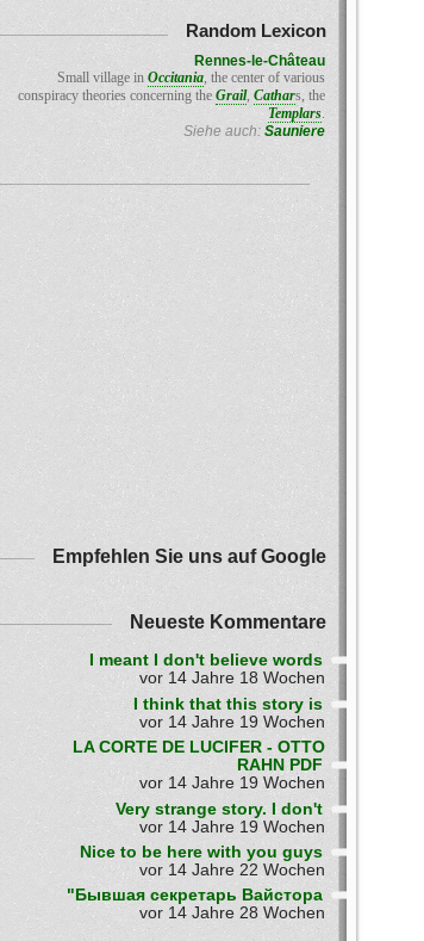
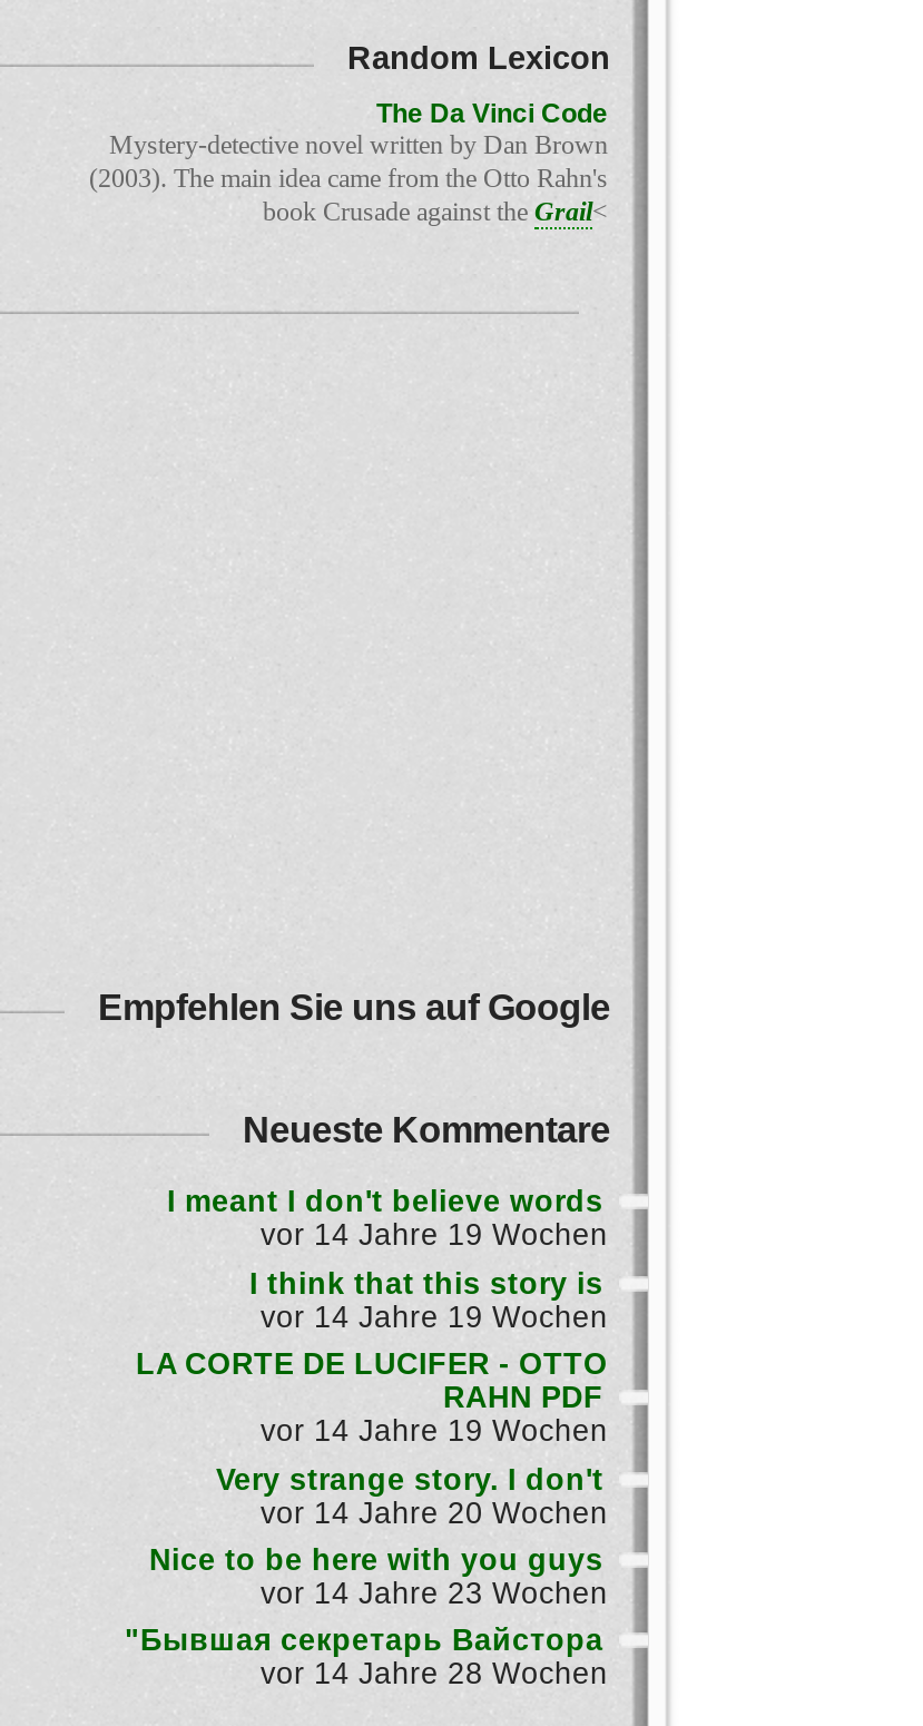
[18,53,325,140] Rennes-le-Château | Small village in Occitania, the center of various | conspiracy theories concerning the Grail, Cathars, the | Templars. | Siehe auch: Sauniere -> [89,99,608,228] The Da Vinci Code | Mystery-detective novel written by Dan Brown | (2003). The main idea came from the Otto Rahn's | book Crusade against the Grail<
[139,669,325,687] vor 14 Jahre 18 Wochen -> [261,1219,608,1252] vor 14 Jahre 19 Wochen
[139,818,325,835] vor 14 Jahre 19 Wochen -> [261,1495,608,1529] vor 14 Jahre 20 Wochen
[139,861,325,879] vor 14 Jahre 22 Wochen -> [261,1577,608,1610] vor 14 Jahre 23 Wochen

